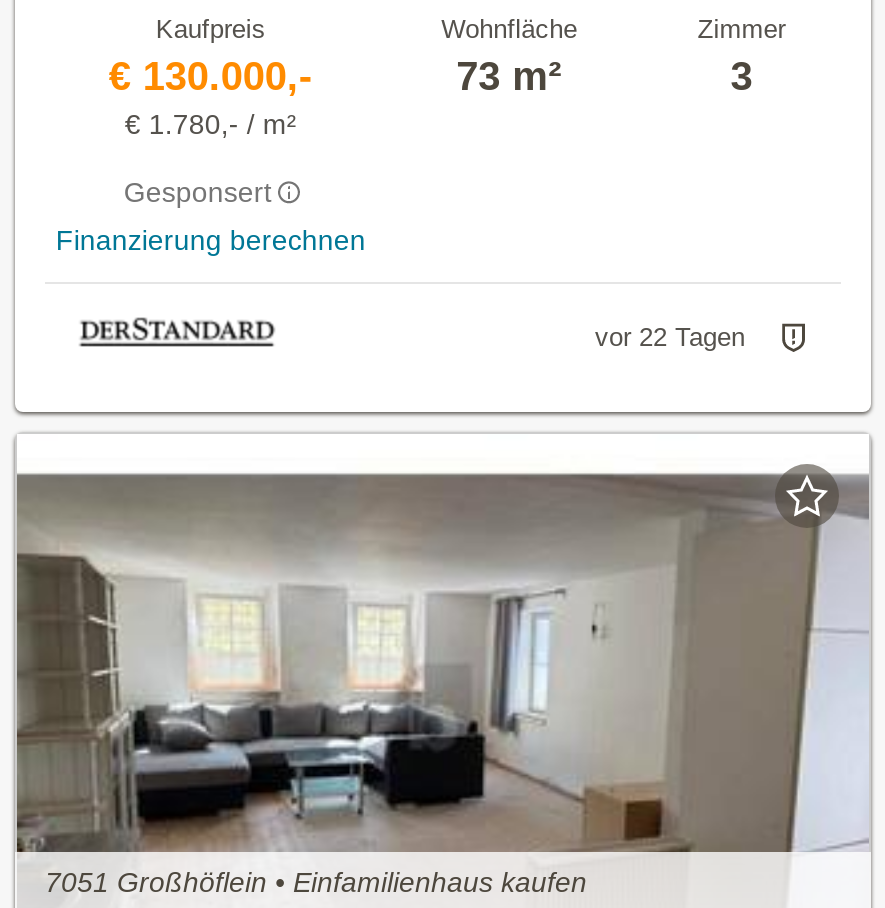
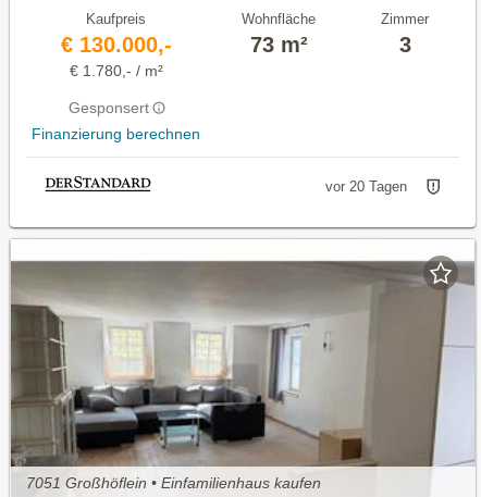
[595,322,745,352] vor 22 Tagen -> [325,178,407,194] vor 20 Tagen

